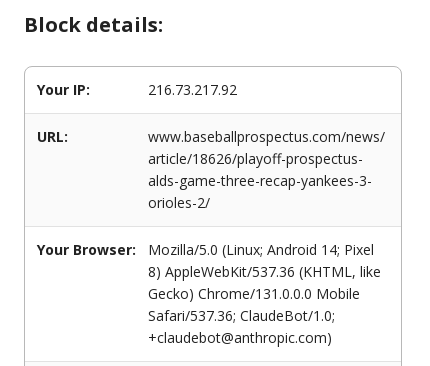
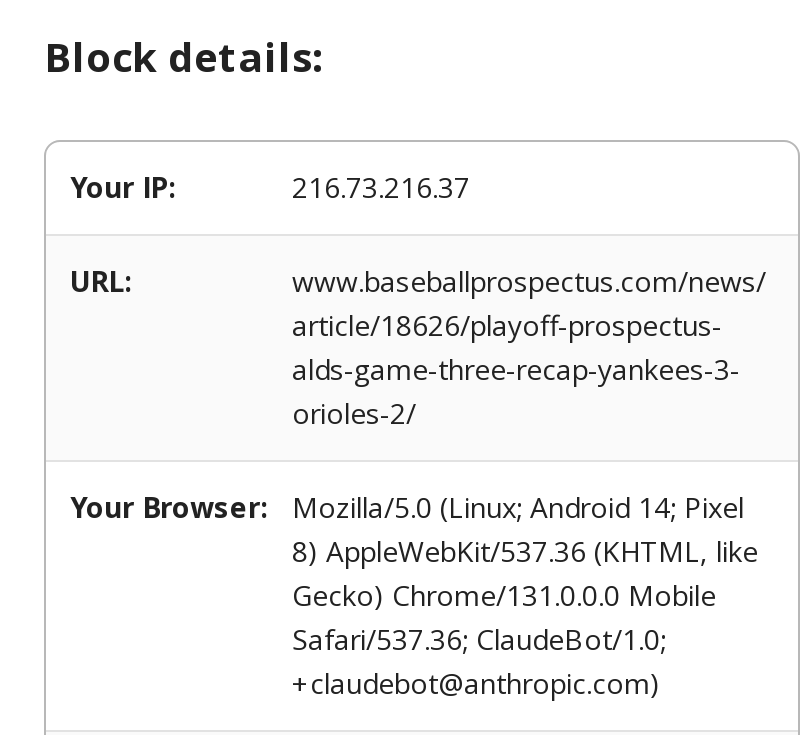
[148,80,237,99] 216.73.217.92 -> [292,168,470,206] 216.73.216.37

